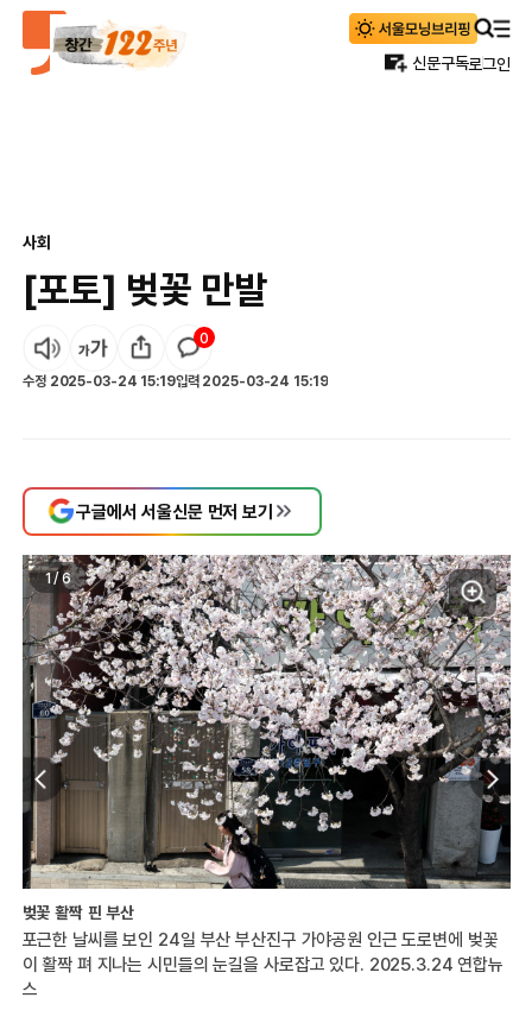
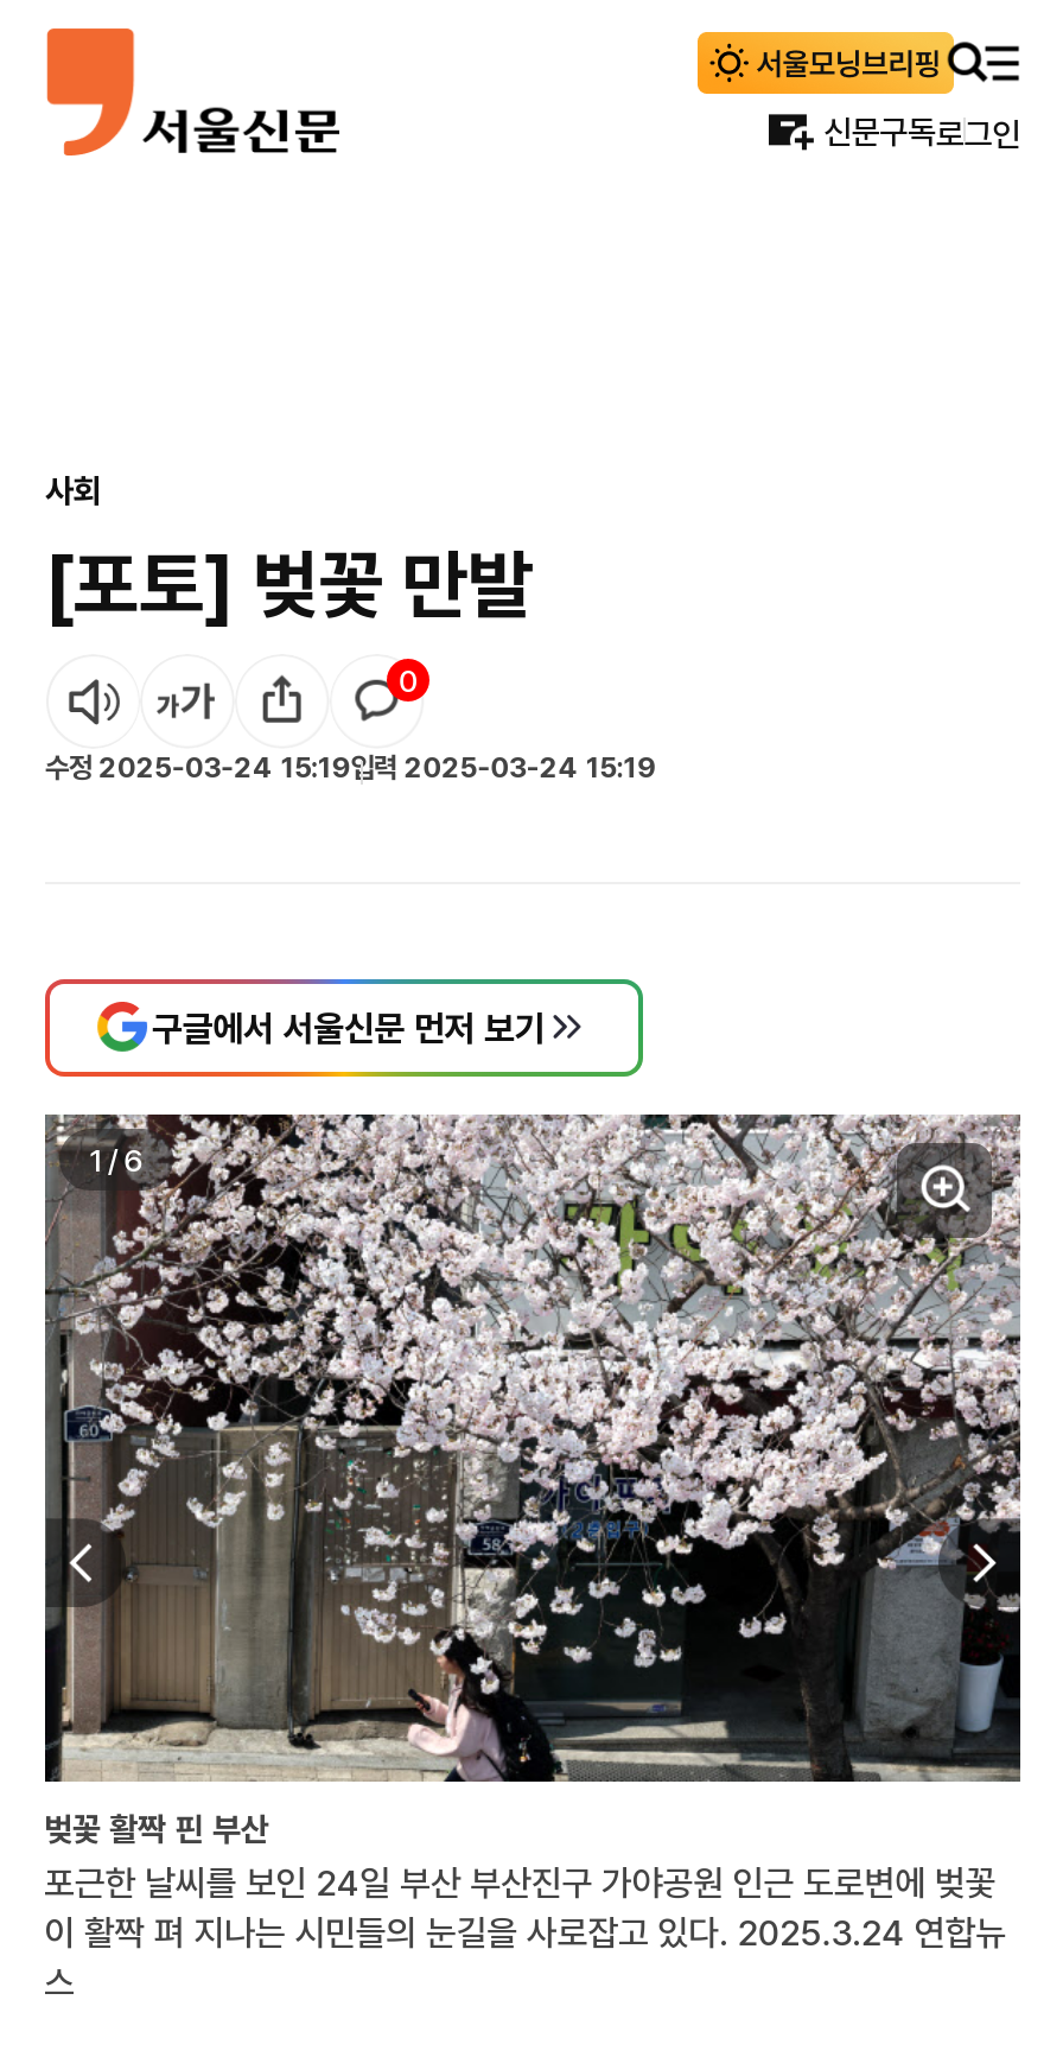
[49,14,178,74] [image] -> [55,27,354,155] [image]

